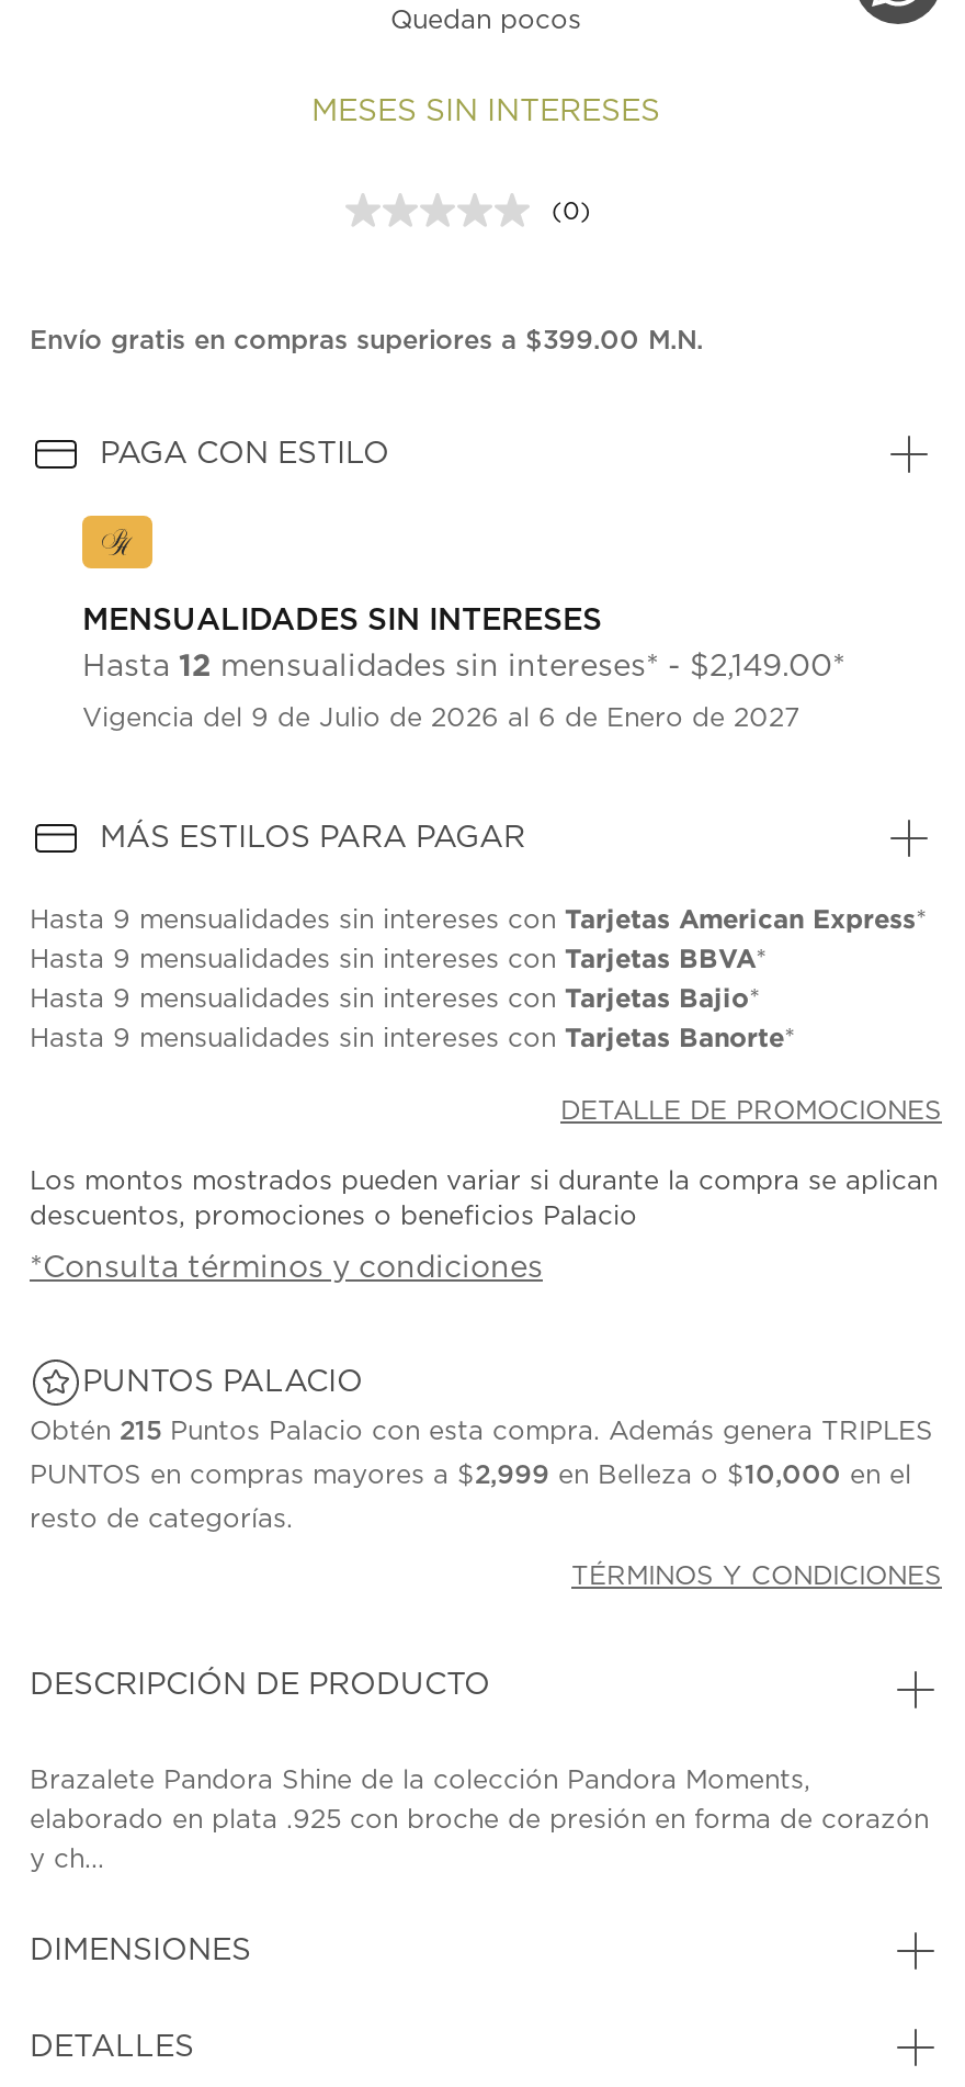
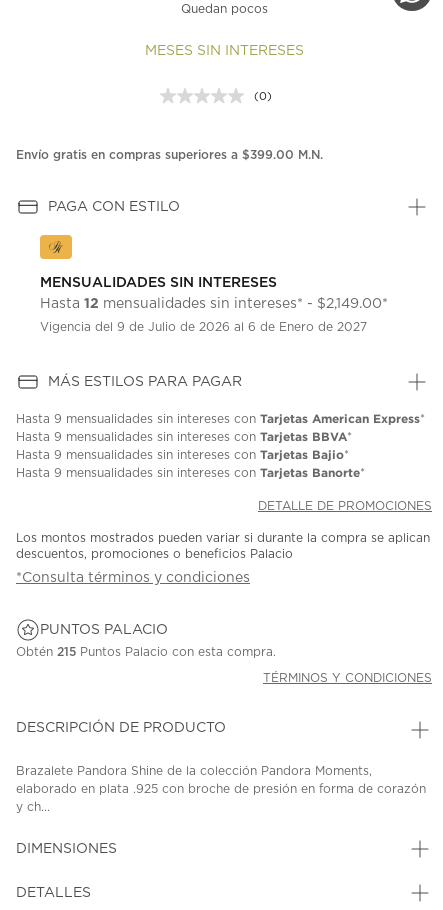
[30,1418,933,1532] Obtén 215 Puntos Palacio con esta compra. Además genera TRIPLES | PUNTOS en compras mayores a $2,999 en Belleza o $10,000 en el | resto de categorías. -> [16,646,276,658] Obtén 215 Puntos Palacio con esta compra.

